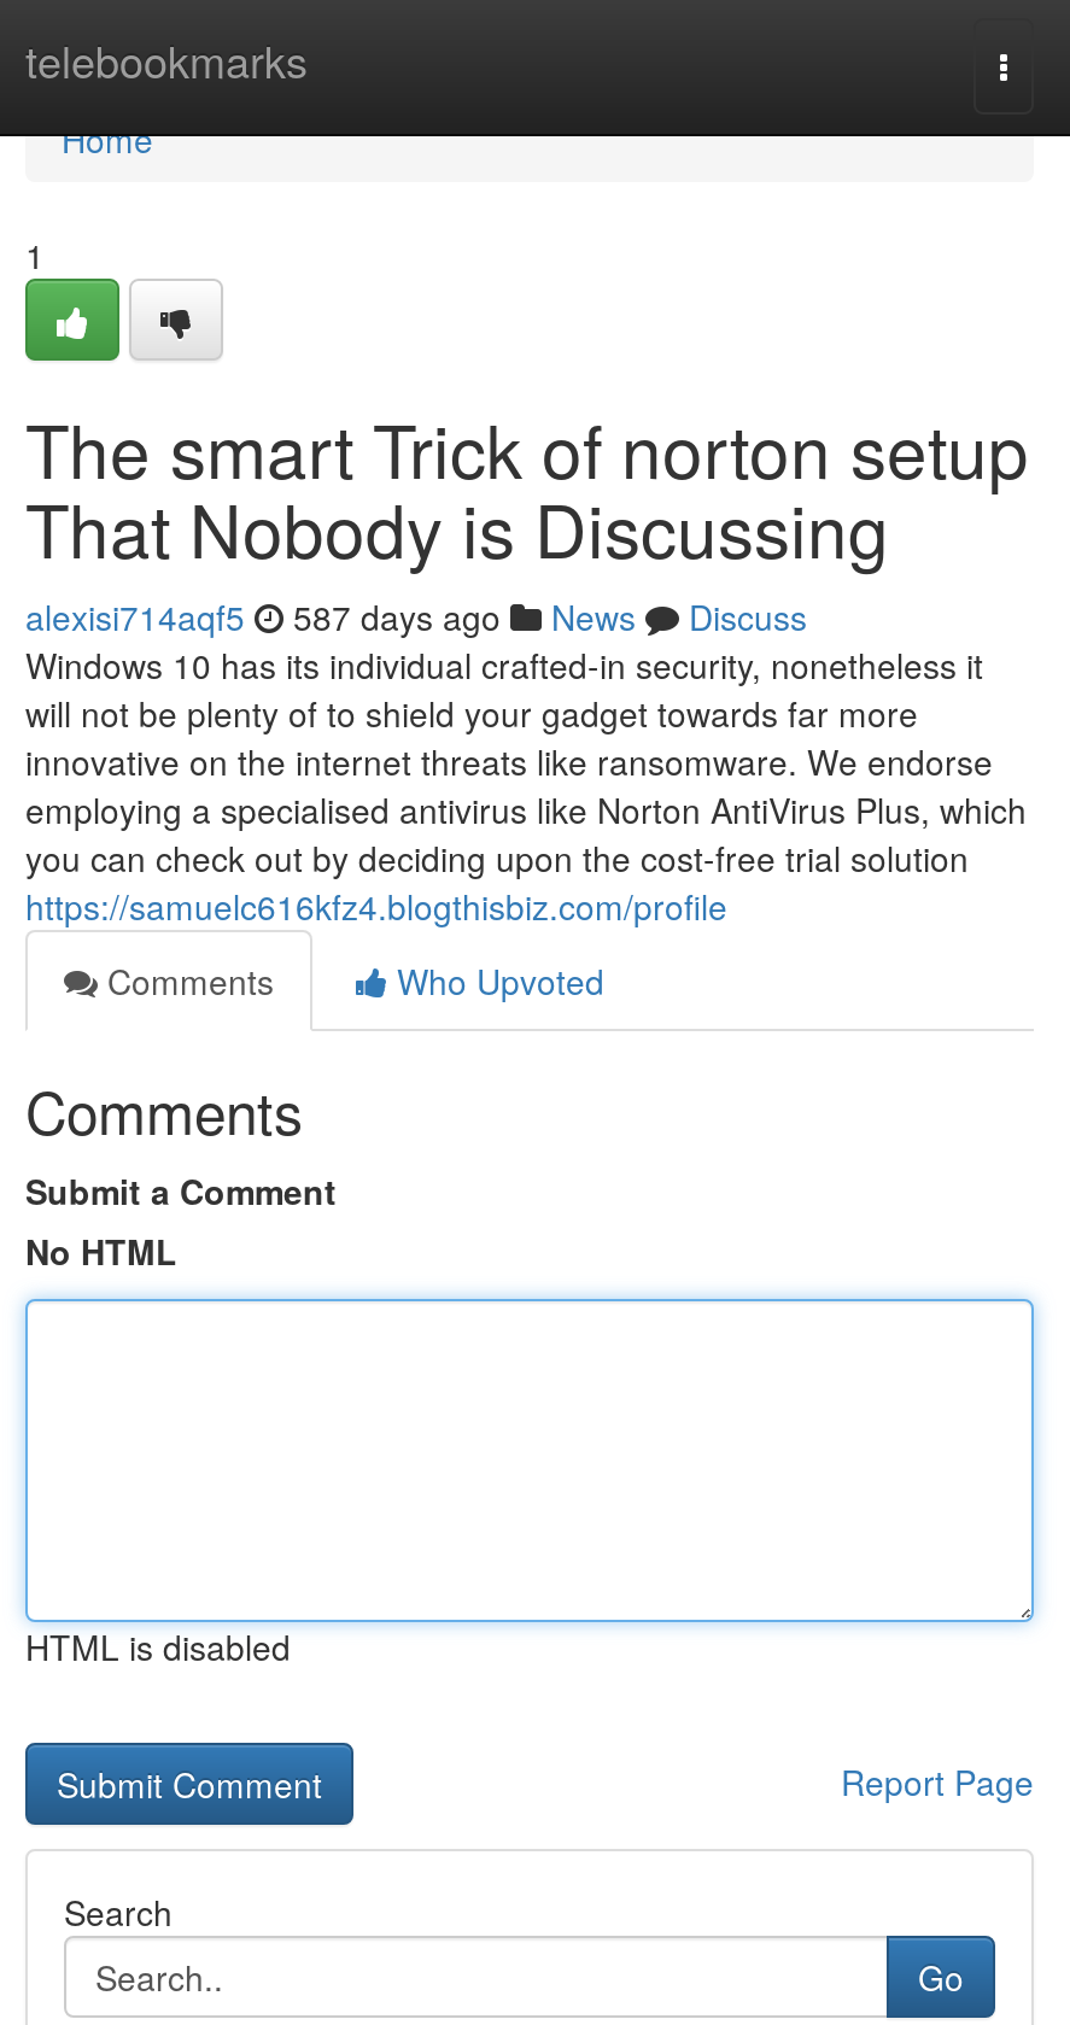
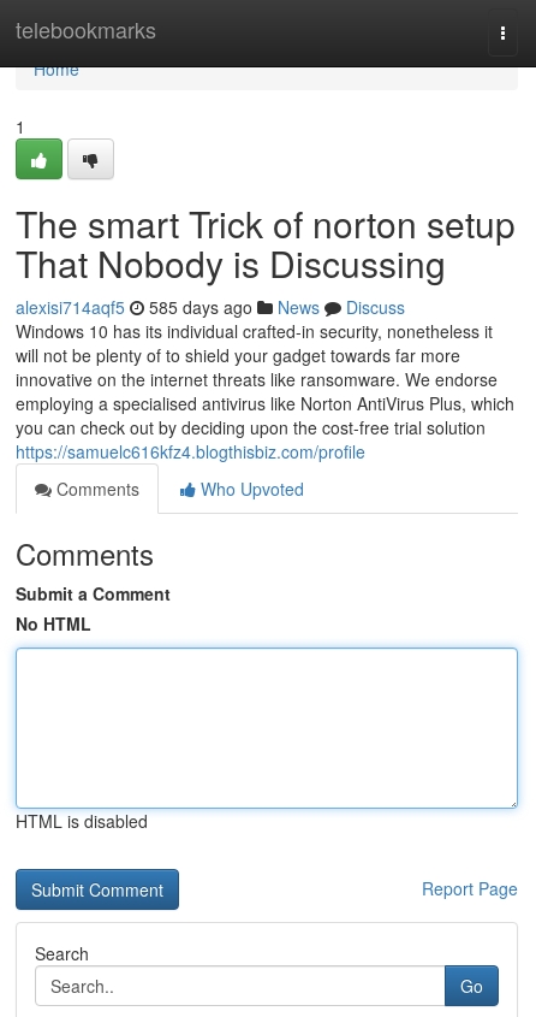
[25,592,807,640] alexisi714aqf5 587 days ago News Discuss -> [16,295,405,319] alexisi714aqf5 585 days ago News Discuss

